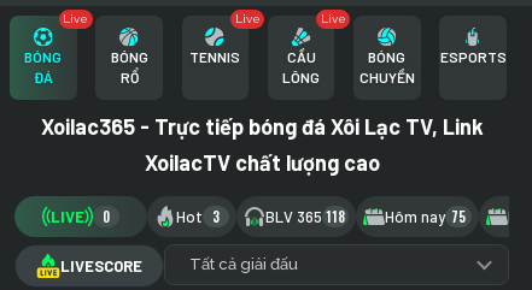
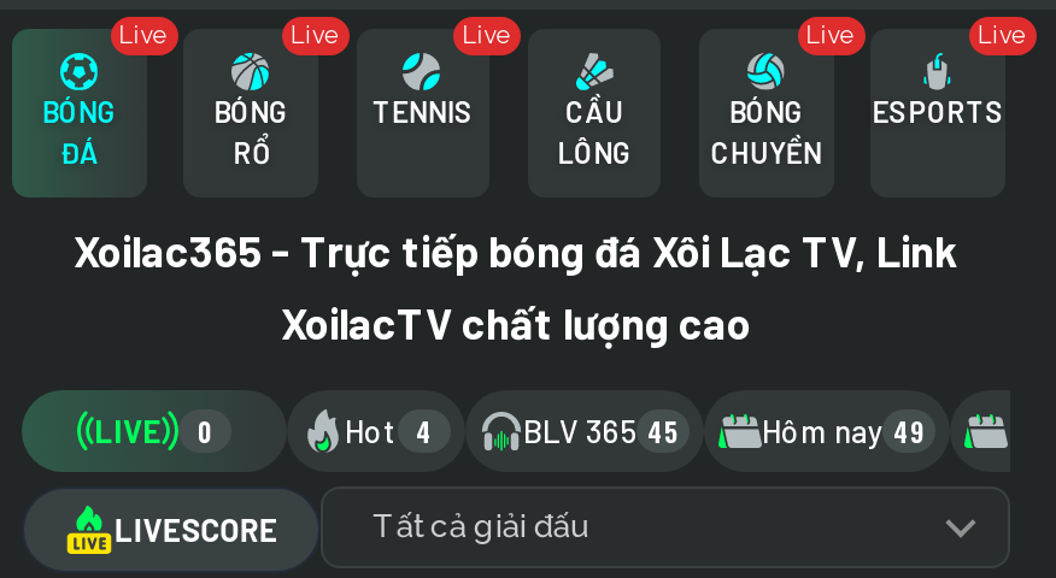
[321,11,346,25] Live -> none
none -> [291,20,341,47] Live
none -> [806,20,856,47] Live
none -> [978,20,1028,47] Live
[176,206,466,226] Hot 3 | BLV 365 118 | Hôm nay 75 -> [345,411,925,449] Hot 4 | BLV 365 45 | Hôm nay 49

